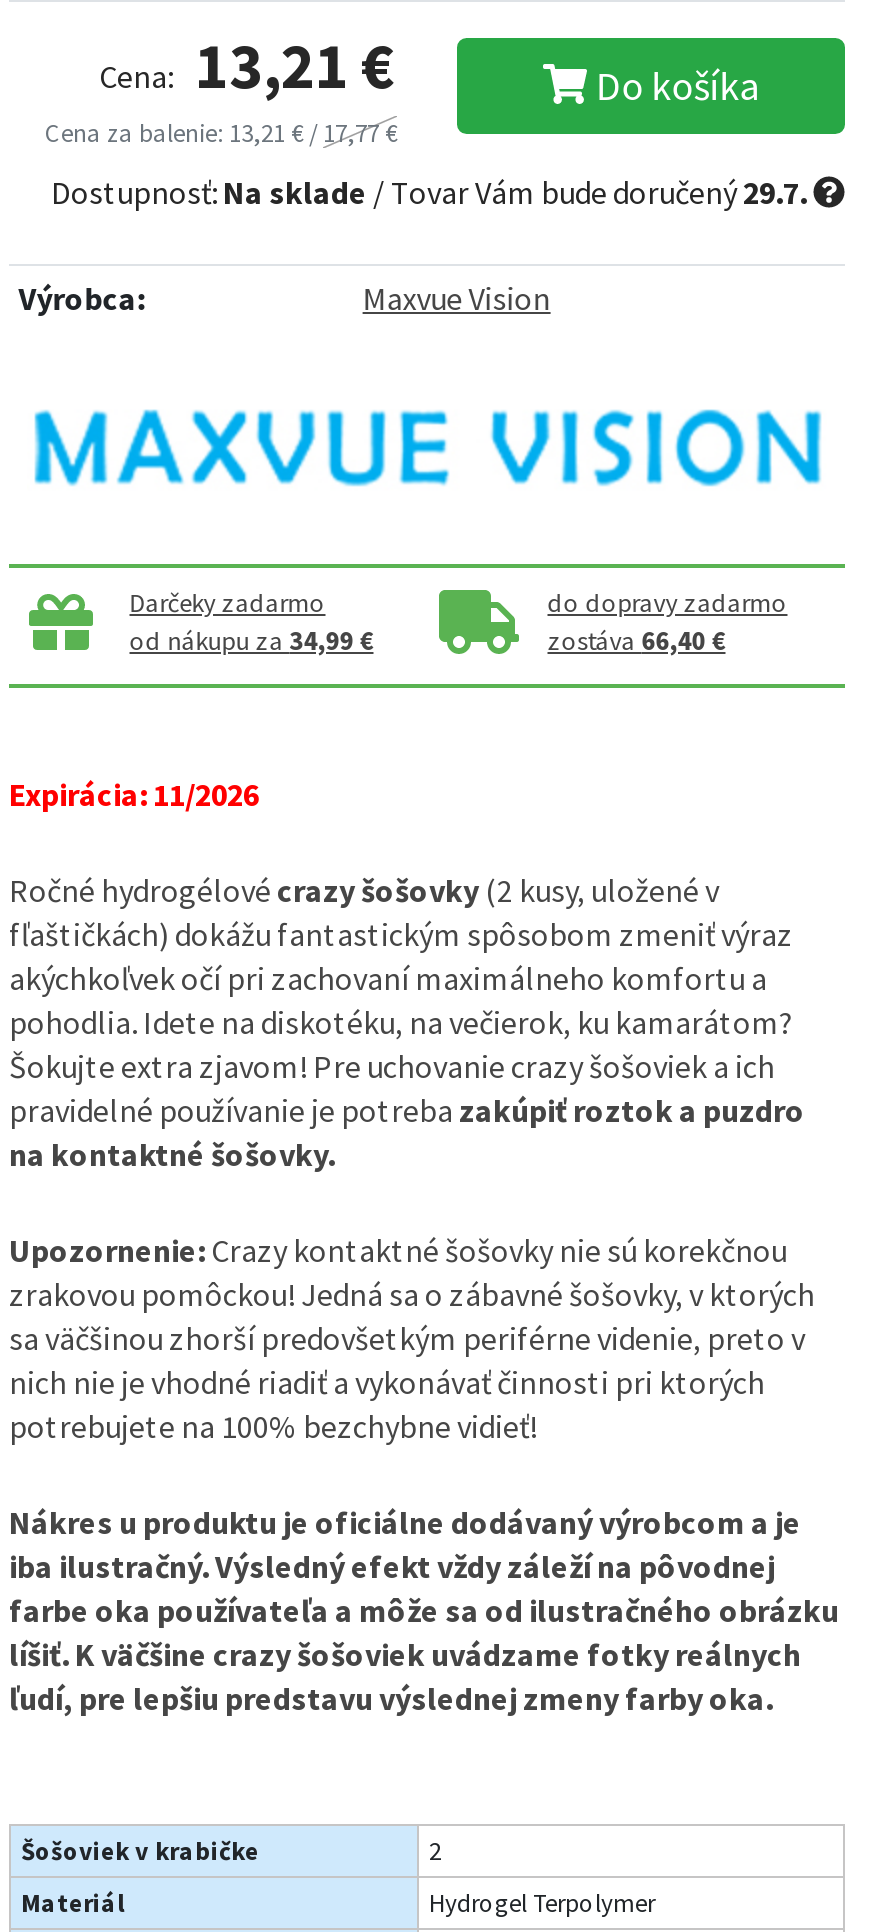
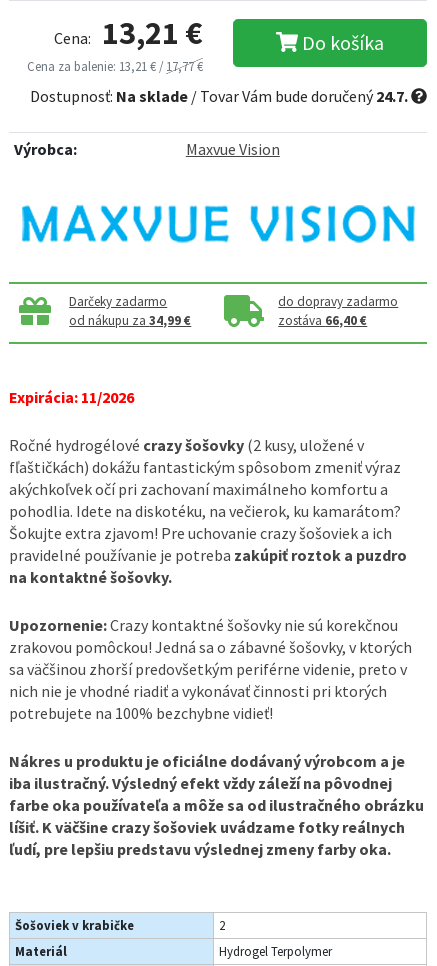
[51,173,807,213] Dostupnosť: Na sklade / Tovar Vám bude doručený29.7. -> [30,86,408,106] Dostupnosť: Na sklade / Tovar Vám bude doručený24.7.

